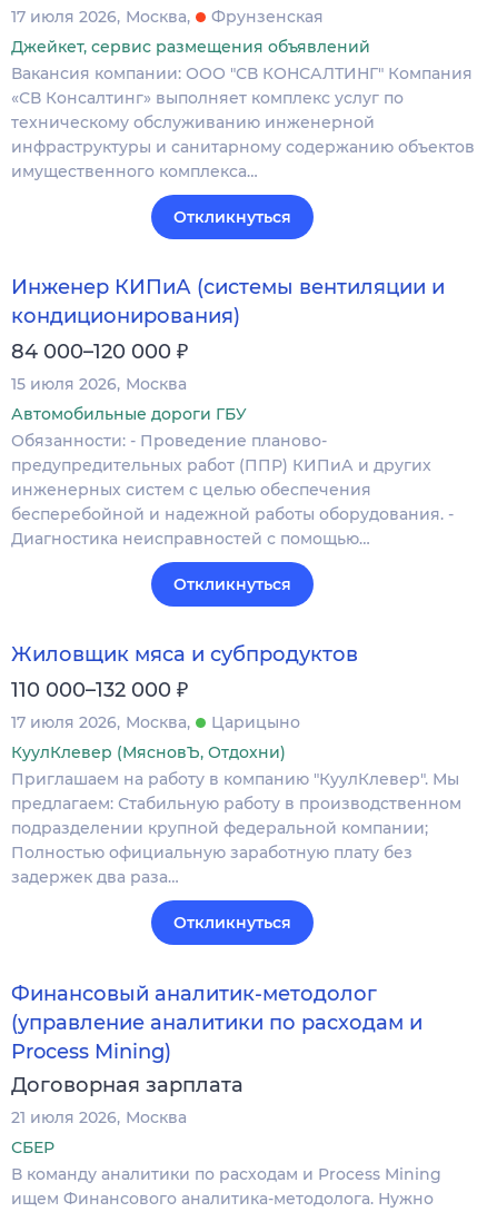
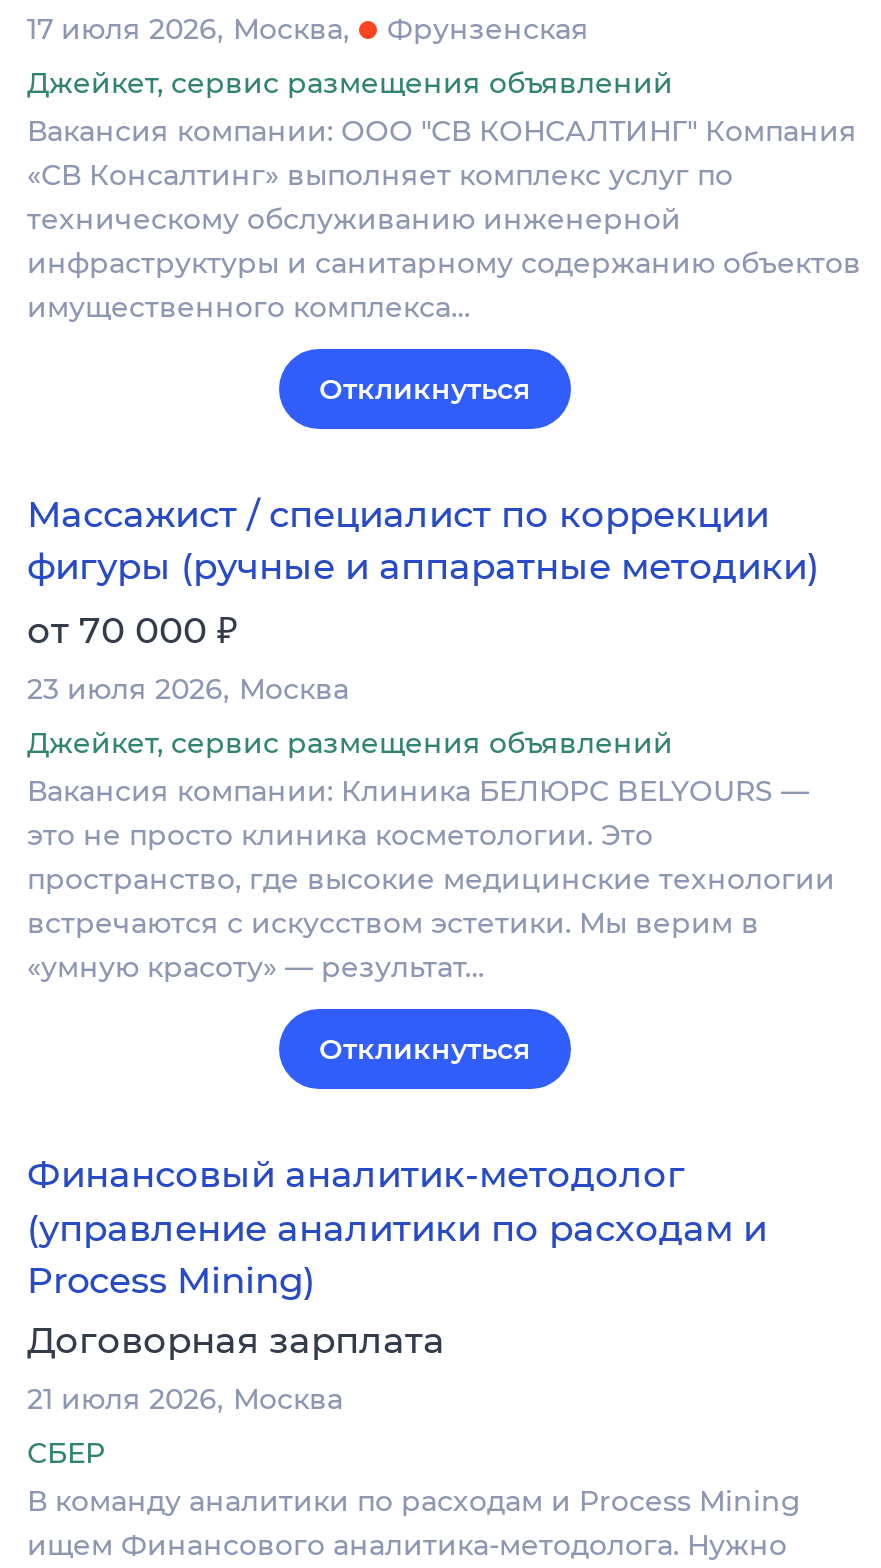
[11,275,461,887] Инженер КИПиА (системы вентиляции и | кондиционирования) | 84 000–120 000 ₽ | 15 июля 2026 Москва | Автомобильные дороги ГБУ | Обязанности: - Проведение планово- | предупредительных работ (ППР) КИПиА и других | инженерных систем с целью обеспечения | бесперебойной и надежной работы оборудования. - | Диагностика неисправностей с помощью… | Откликнуться | Жиловщик мяса и субпродуктов | 110 000–132 000 ₽ | 17 июля 2026 Москва | Царицыно | КуулКлевер (МясновЪ, Отдохни) | Приглашаем на работу в компанию "КуулКлевер". Мы | предлагаем: Стабильную работу в производственном | подразделении крупной федеральной компании; | Полностью официальную заработную плату без | задержек два раза… -> [27,493,835,985] Массажист / специалист по коррекции | фигуры (ручные и аппаратные методики) | от 70 000 ₽ | 23 июля 2026 Москва | Джейкет, сервис размещения объявлений | Вакансия компании: Клиника БЕЛЮРС BELYOURS — | это не просто клиника косметологии. Это | пространство, где высокие медицинские технологии | встречаются с искусством эстетики. Мы верим в | «умную красоту» — результат…

